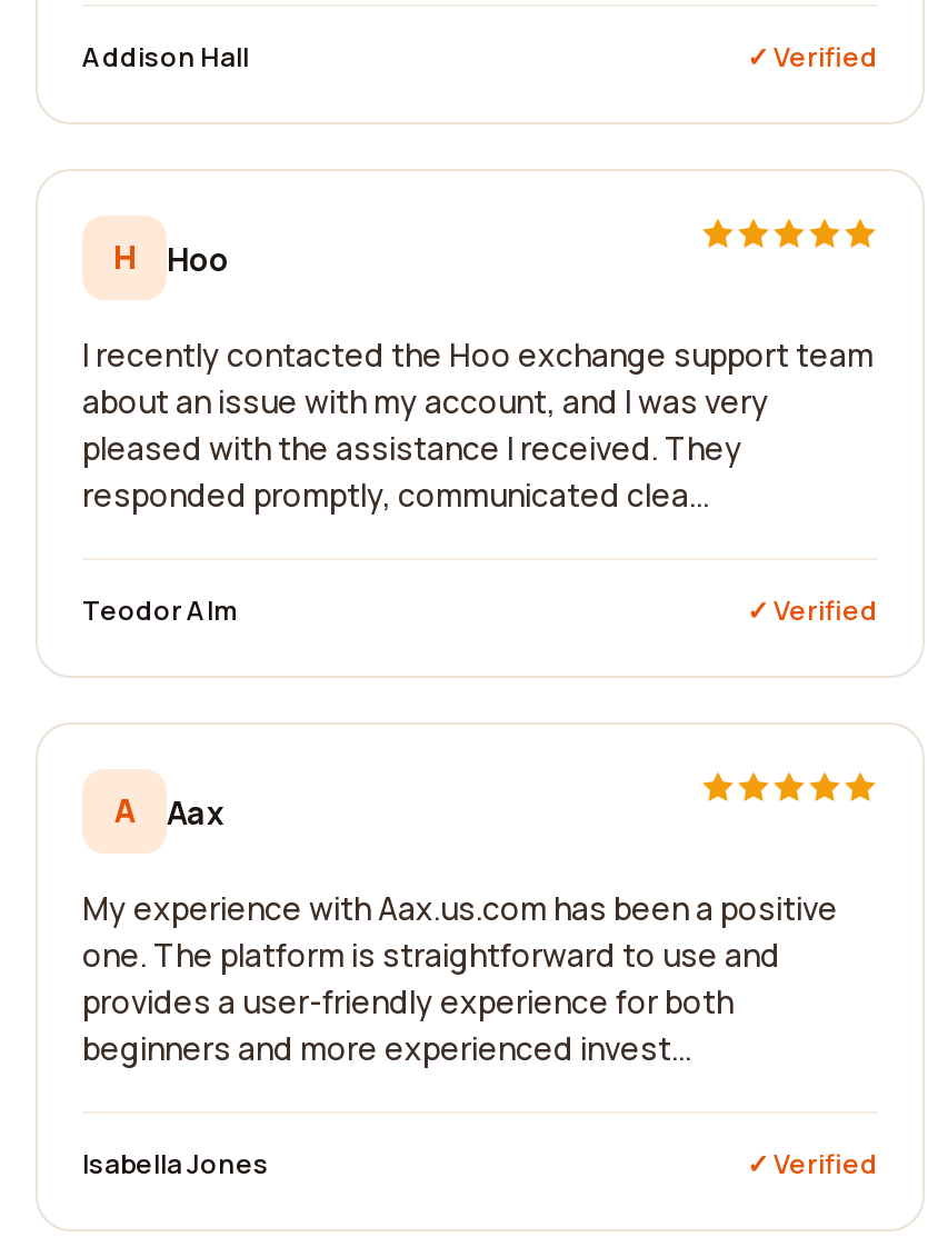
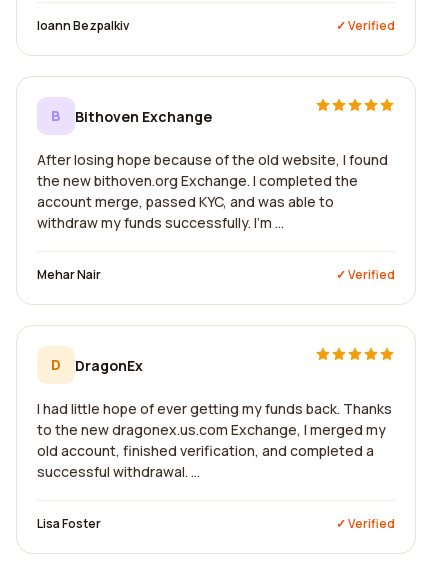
[82,38,249,76] Addison Hall -> [37,17,129,34] Ioann Bezpalkiv
[113,236,229,279] H | Hoo -> [51,106,212,125] B | Bithoven Exchange
[82,333,874,516] I recently contacted the Hoo exchange support team | about an issue with my account, and I was very | pleased with the assistance I received. They | responded promptly, communicated clea... -> [37,150,388,232] After losing hope because of the old website, I found | the new bithoven.org Exchange. I completed the | account merge, passed KYC, and was able to | withdraw my funds successfully. I'm ...
[82,591,238,629] Teodor Alm -> [37,266,101,283] Mehar Nair
[114,789,224,832] A | Aax -> [51,355,143,374] D | DragonEx
[82,887,838,1069] My experience with Aax.us.com has been a positive | one. The platform is straightforward to use and | provides a user-friendly experience for both | beginners and more experienced invest... -> [37,399,392,481] I had little hope of ever getting my funds back. Thanks | to the new dragonex.us.com Exchange, I merged my | old account, finished verification, and completed a | successful withdrawal. ...
[82,1145,269,1183] Isabella Jones -> [37,515,101,532] Lisa Foster

